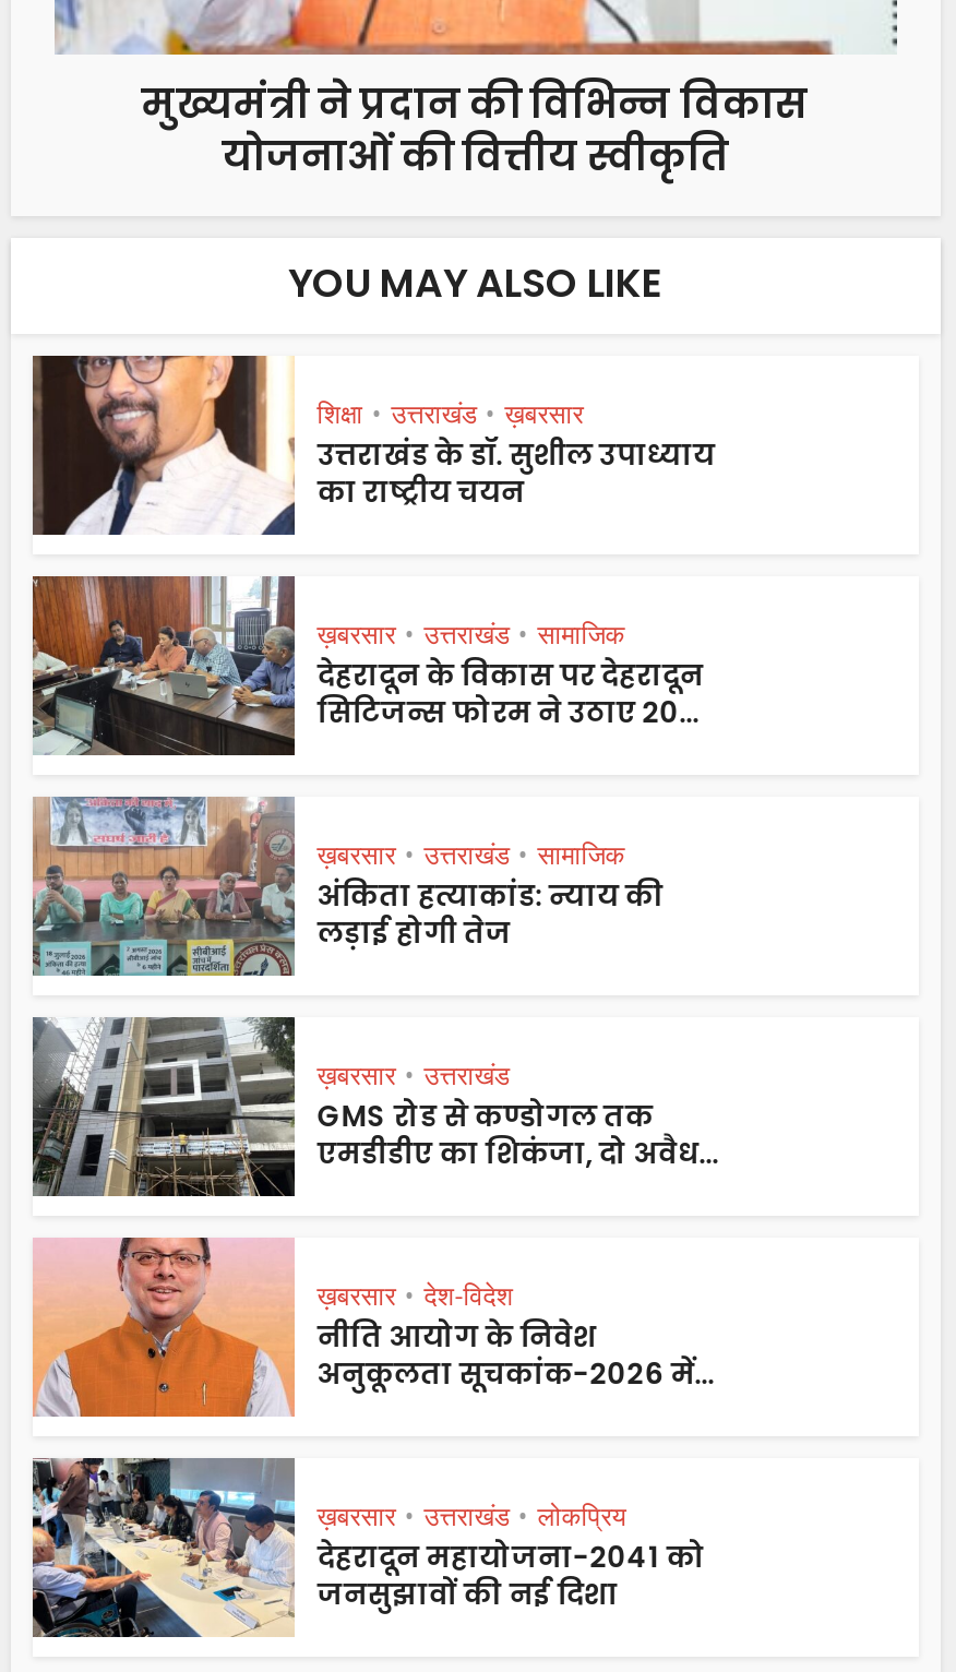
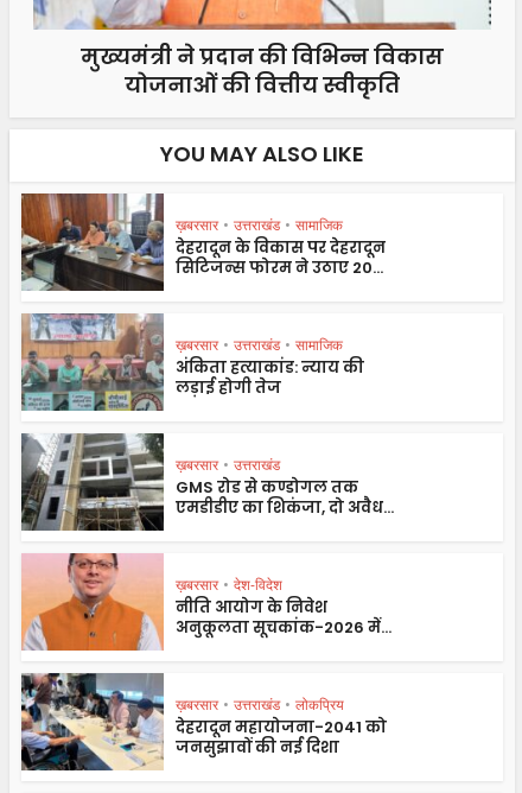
[31,354,714,537] [image] | शिक्षा • उत्तराखंड • ख़बरसार | उत्तराखंड के डॉ. सुशील उपाध्याय | का राष्ट्रीय चयन -> none

